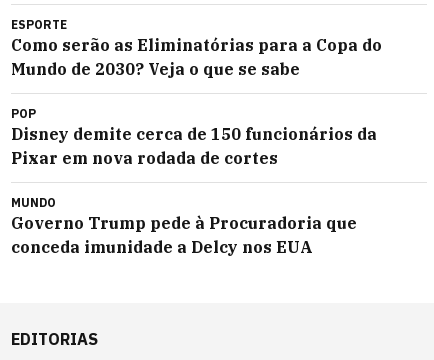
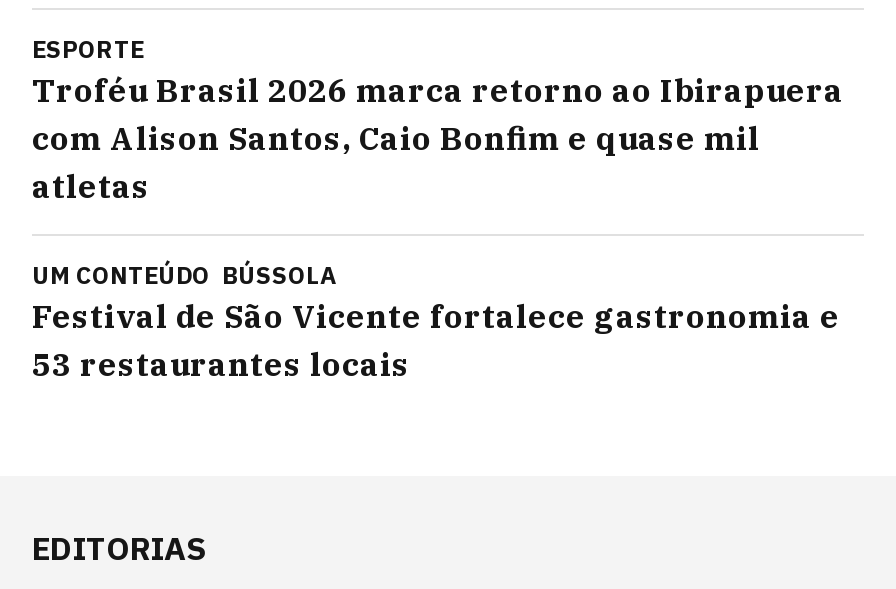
[11,35,382,257] Como serão as Eliminatórias para a Copa do | Mundo de 2030? Veja o que se sabe | POP | Disney demite cerca de 150 funcionários da | Pixar em nova rodada de cortes | MUNDO | Governo Trump pede à Procuradoria que | conceda imunidade a Delcy nos EUA -> [32,70,844,384] Troféu Brasil 2026 marca retorno ao Ibirapuera | com Alison Santos, Caio Bonfim e quase mil | atletas | UM CONTEÚDO BÚSSOLA | Festival de São Vicente fortalece gastronomia e | 53 restaurantes locais

